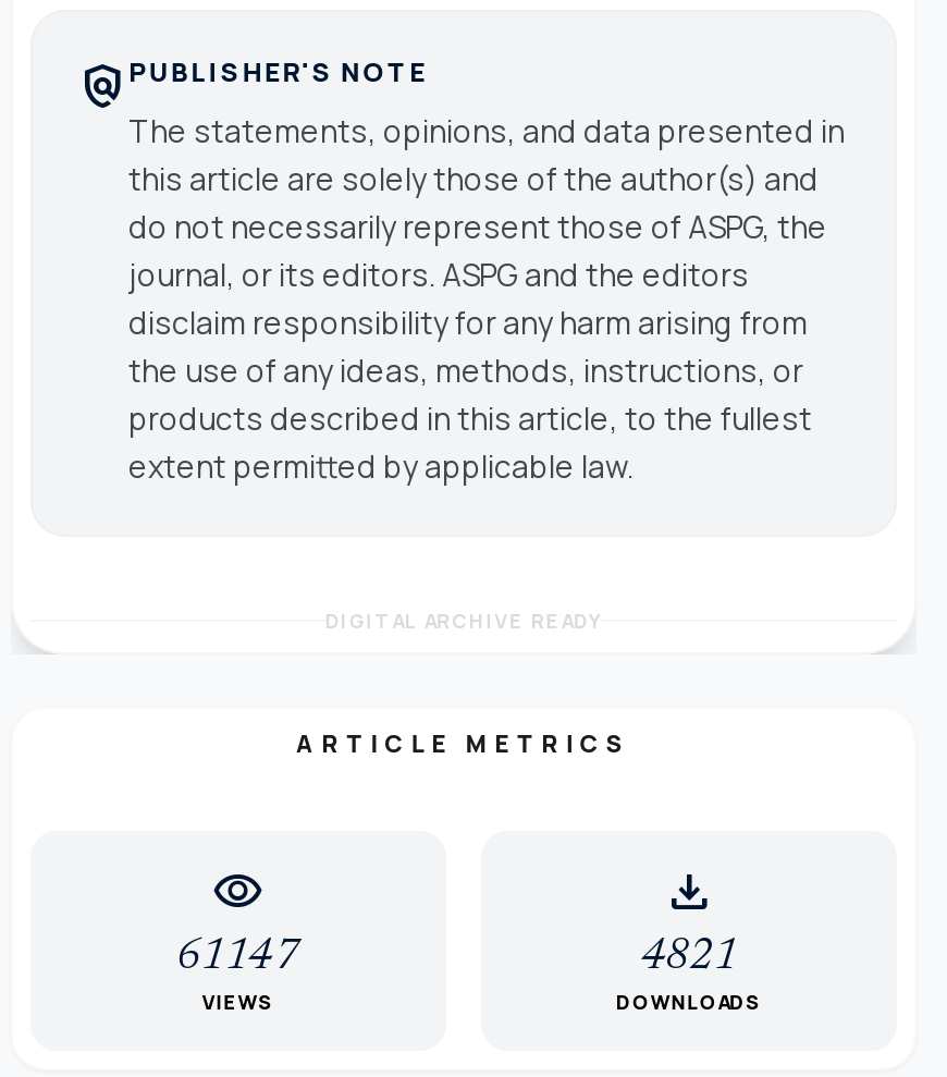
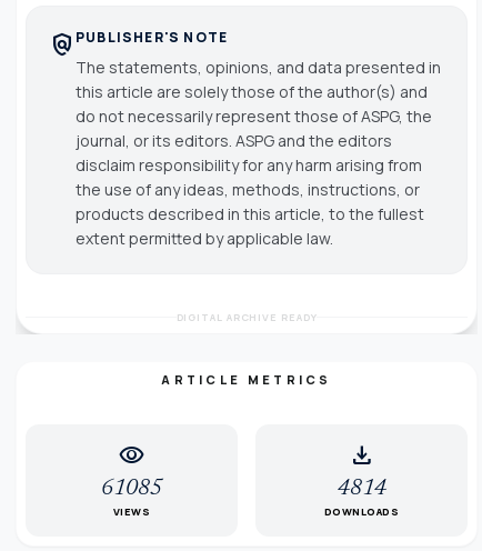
[176,935,300,978] 61147 -> [101,477,162,500] 61085
[641,935,737,978] 4821 -> [337,477,386,500] 4814

